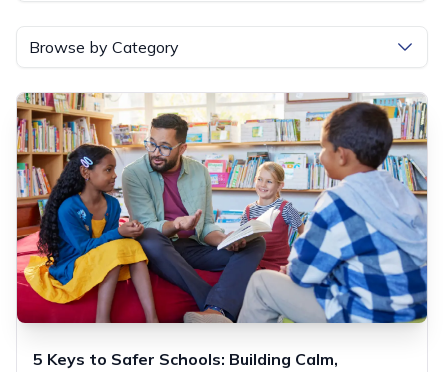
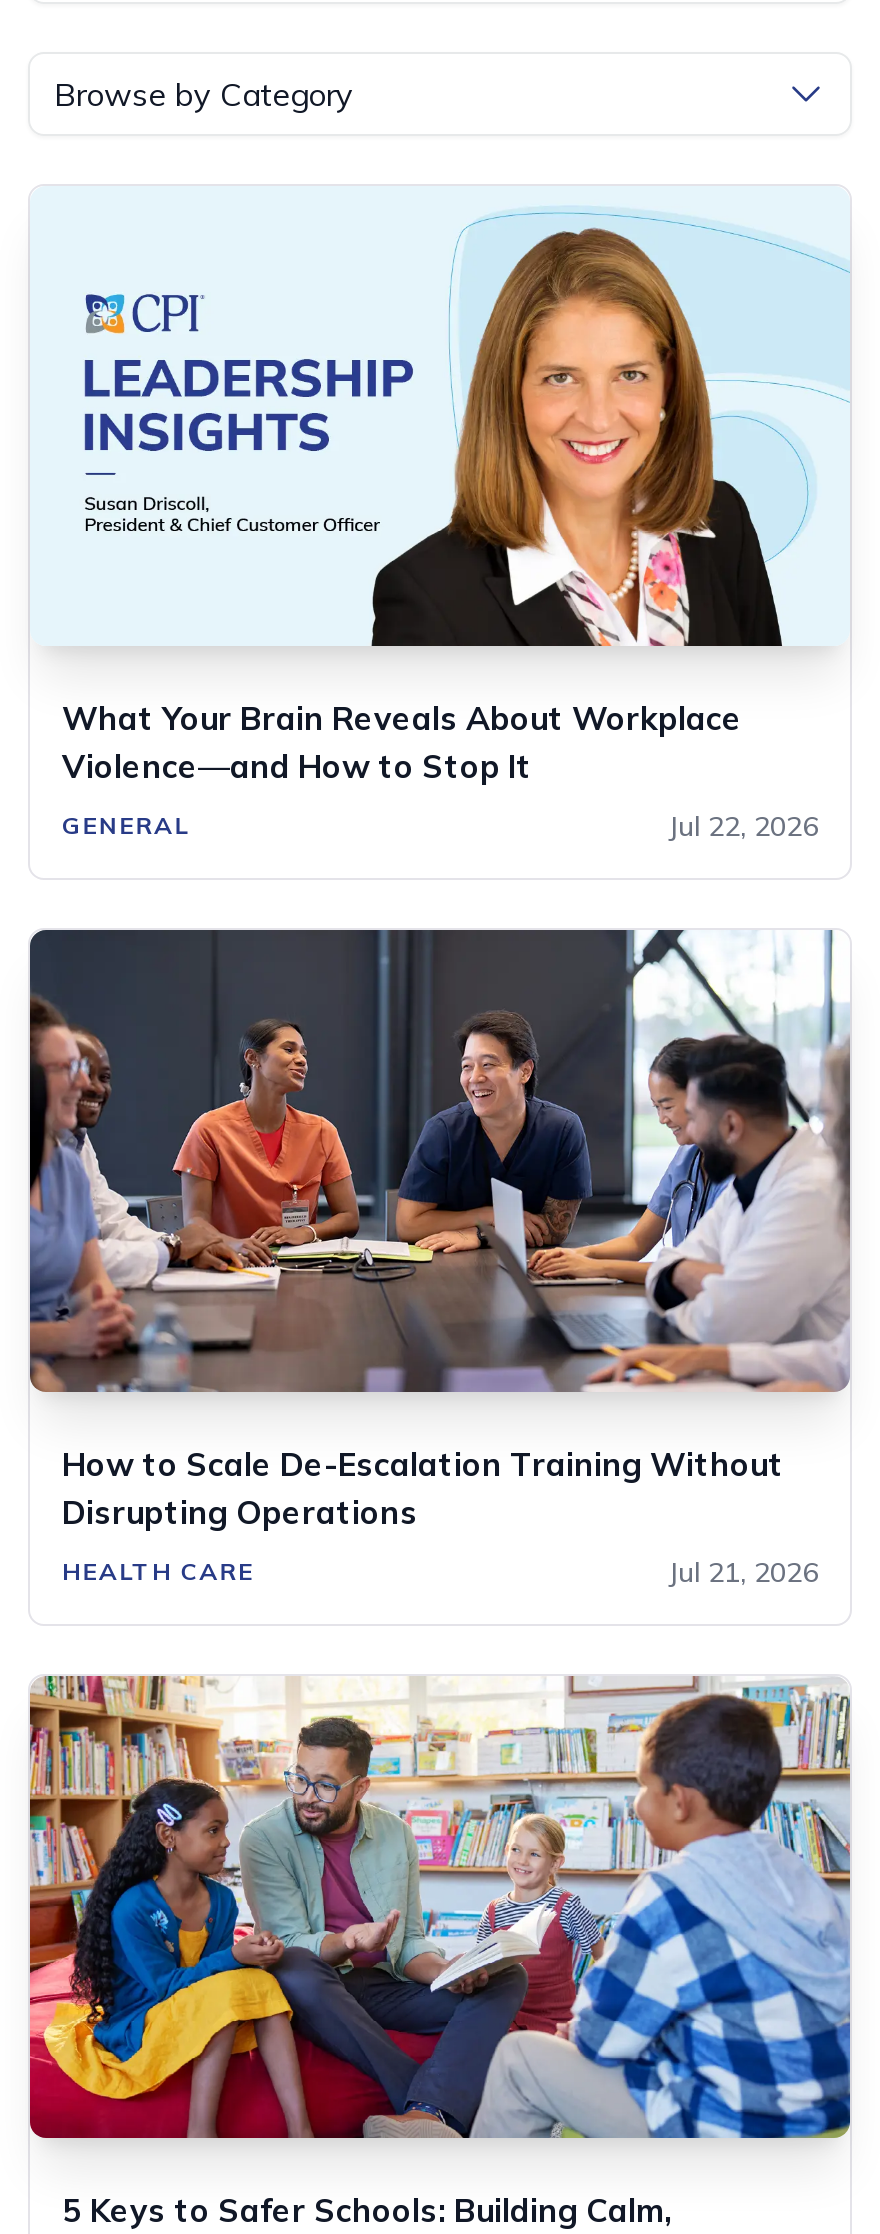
none -> [28,928,852,1590] [image] | How to Scale De-Escalation Training Without | Disrupting Operations | HEALTH CARE | Jul 21, 2026
none -> [62,206,850,845] [image] | What Your Brain Reveals About Workplace | Violence—and How to Stop It | GENERAL | Jul 22, 2026

